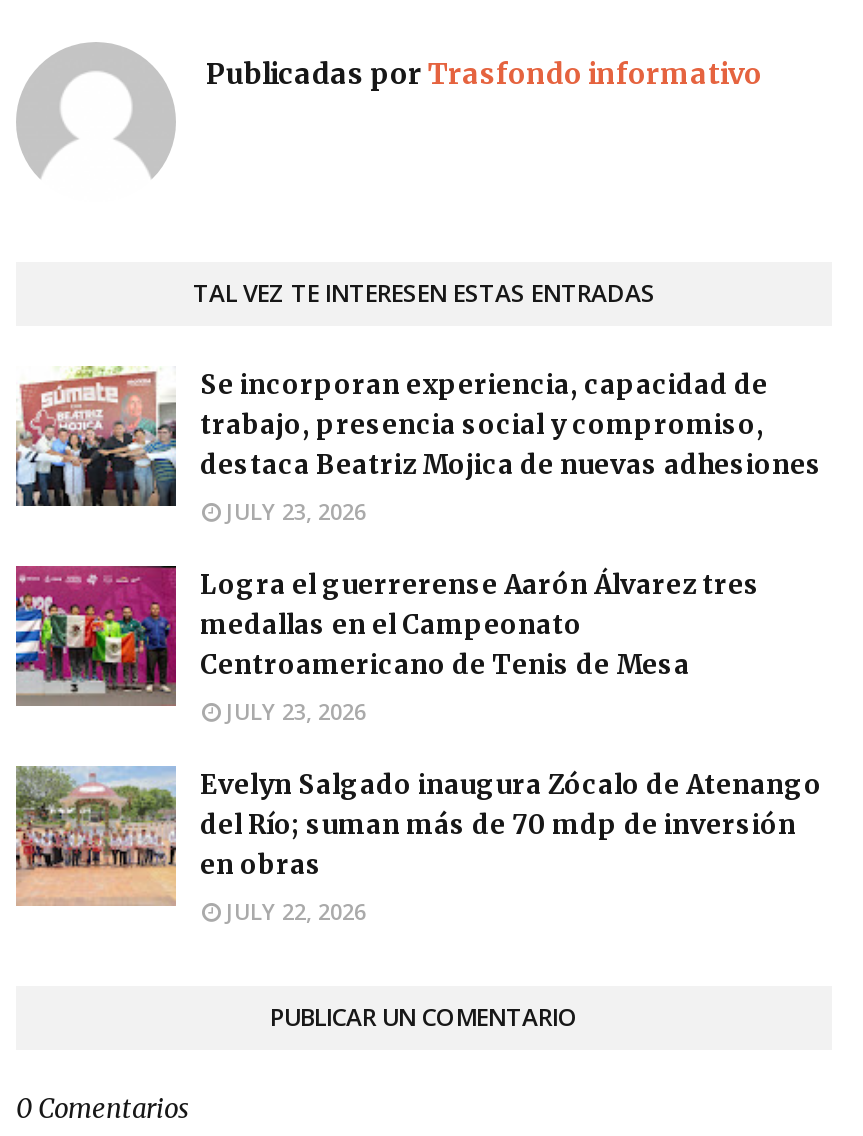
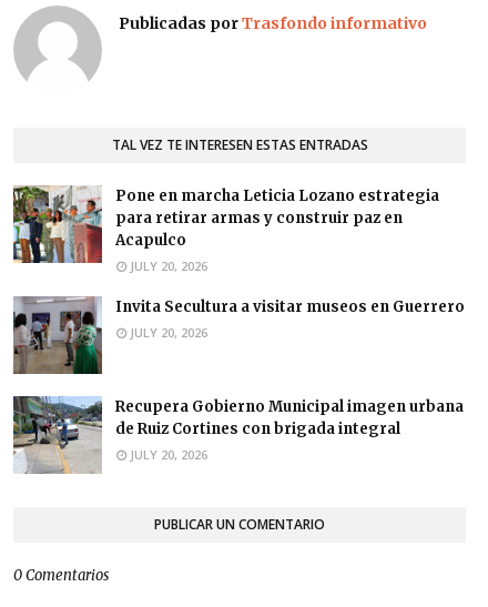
[16,366,822,525] [image] | Se incorporan experiencia, capacidad de | trabajo, presencia social y compromiso, | destaca Beatriz Mojica de nuevas adhesiones | JULY 23, 2026 -> [12,184,439,274] [image] | Pone en marcha Leticia Lozano estrategia | para retirar armas y construir paz en | Acapulco | JULY 20, 2026
[14,564,760,725] [image] | Logra el guerrerense Aarón Álvarez tres | medallas en el Campeonato | Centroamericano de Tenis de Mesa | JULY 23, 2026 -> [12,295,465,375] [image] | Invita Secultura a visitar museos en Guerrero | JULY 20, 2026
[16,764,822,925] [image] | Evelyn Salgado inaugura Zócalo de Atenango | del Río; suman más de 70 mdp de inversión | en obras | JULY 22, 2026 -> [13,395,464,475] [image] | Recupera Gobierno Municipal imagen urbana | de Ruiz Cortines con brigada integral | JULY 20, 2026

